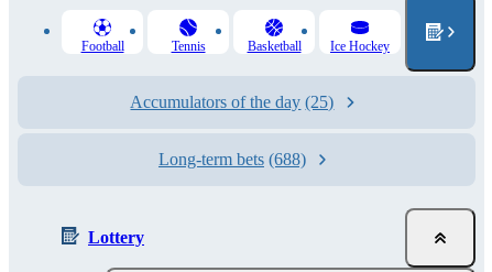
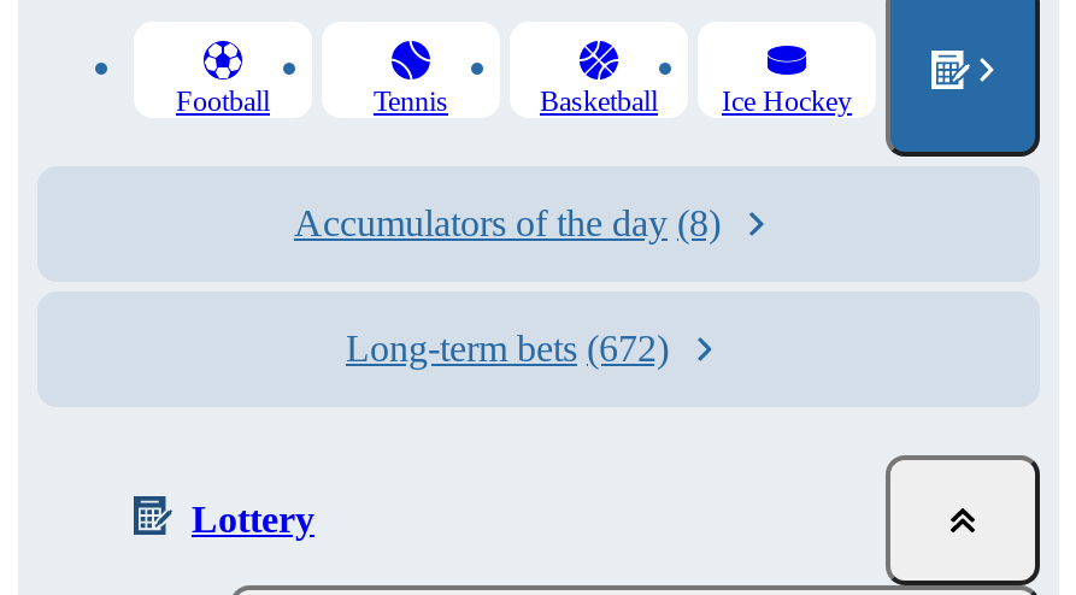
[130,93,334,111] Accumulators of the day (25) -> [294,202,721,243] Accumulators of the day (8)
[158,150,306,168] Long-term bets (688) -> [346,328,669,369] Long-term bets (672)

